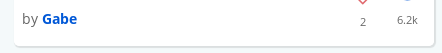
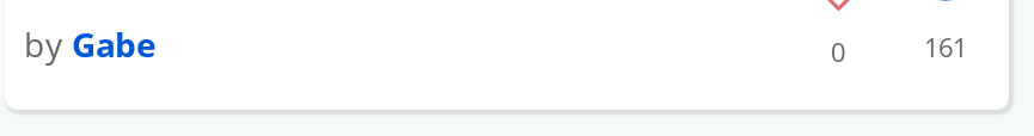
[359,12,418,29] 2 | 6.2k -> [831,28,967,69] 0 | 161

